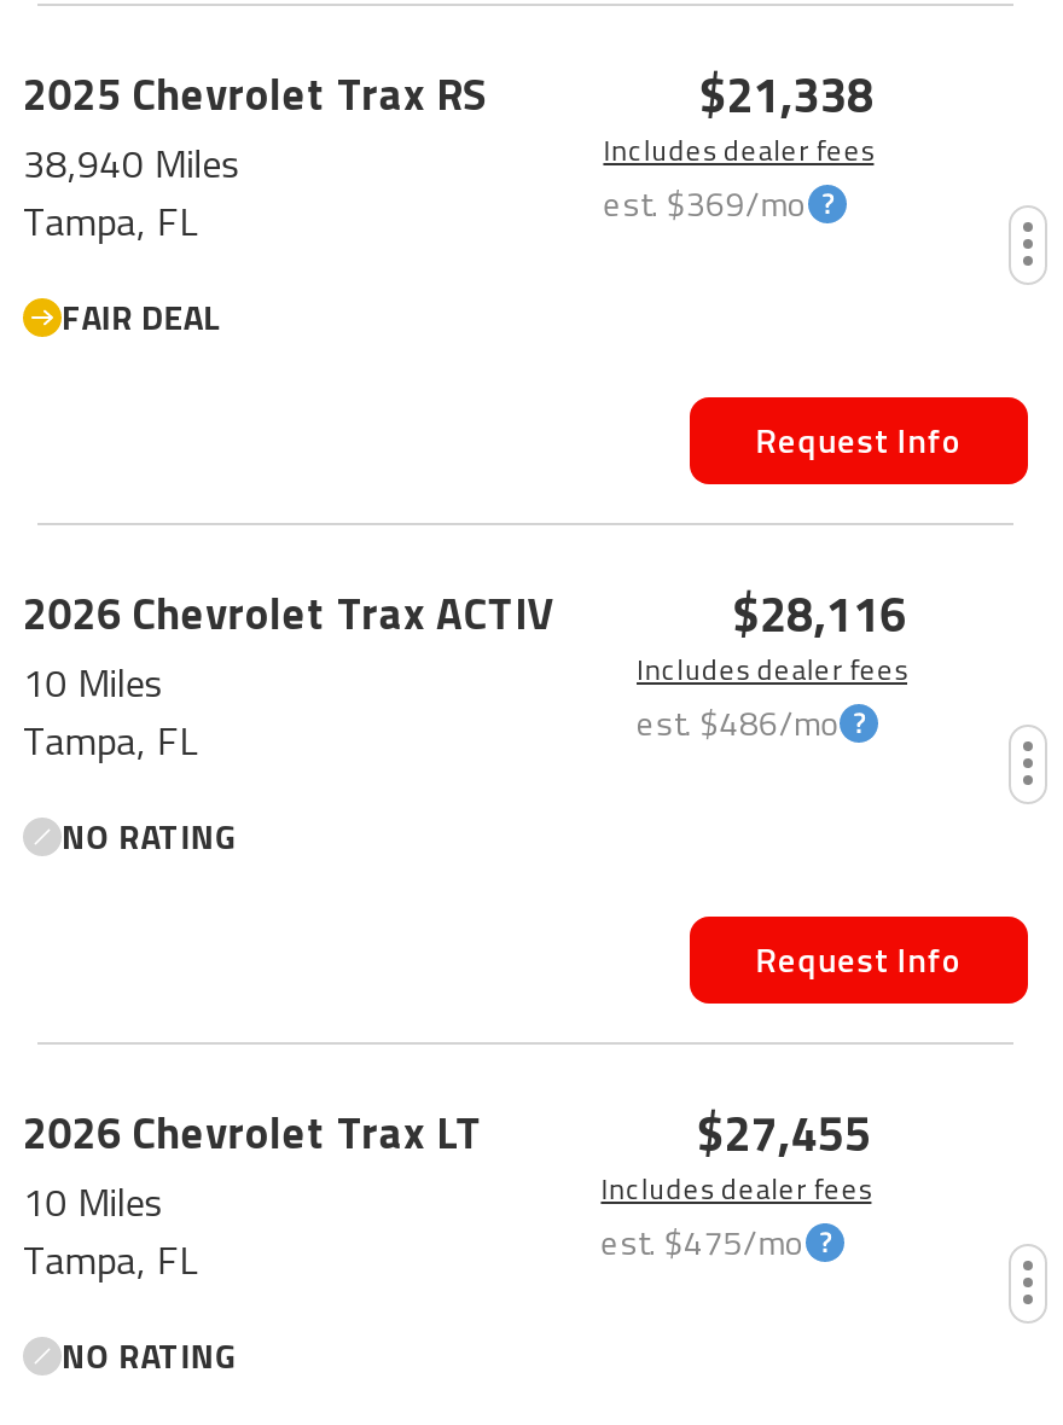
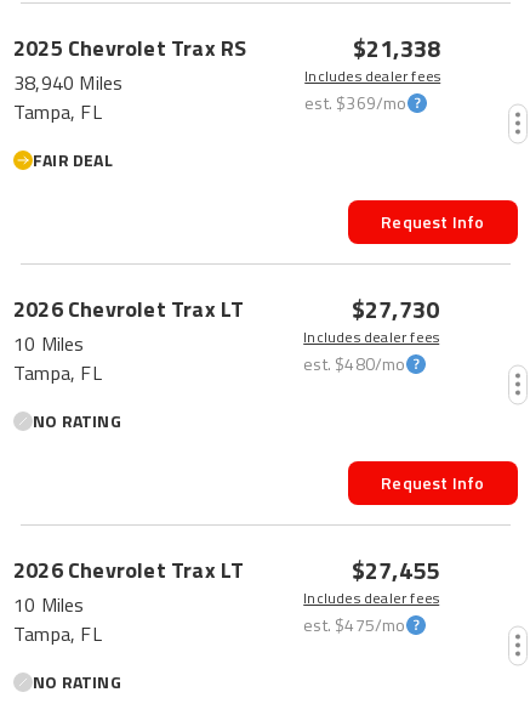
[23,581,554,646] 2026 Chevrolet Trax ACTIV -> [13,293,244,325] 2026 Chevrolet Trax LT
[732,576,907,651] $28,116 -> [351,290,439,328] $27,730
[637,696,840,746] est. $486/mo -> [303,350,406,376] est. $480/mo

